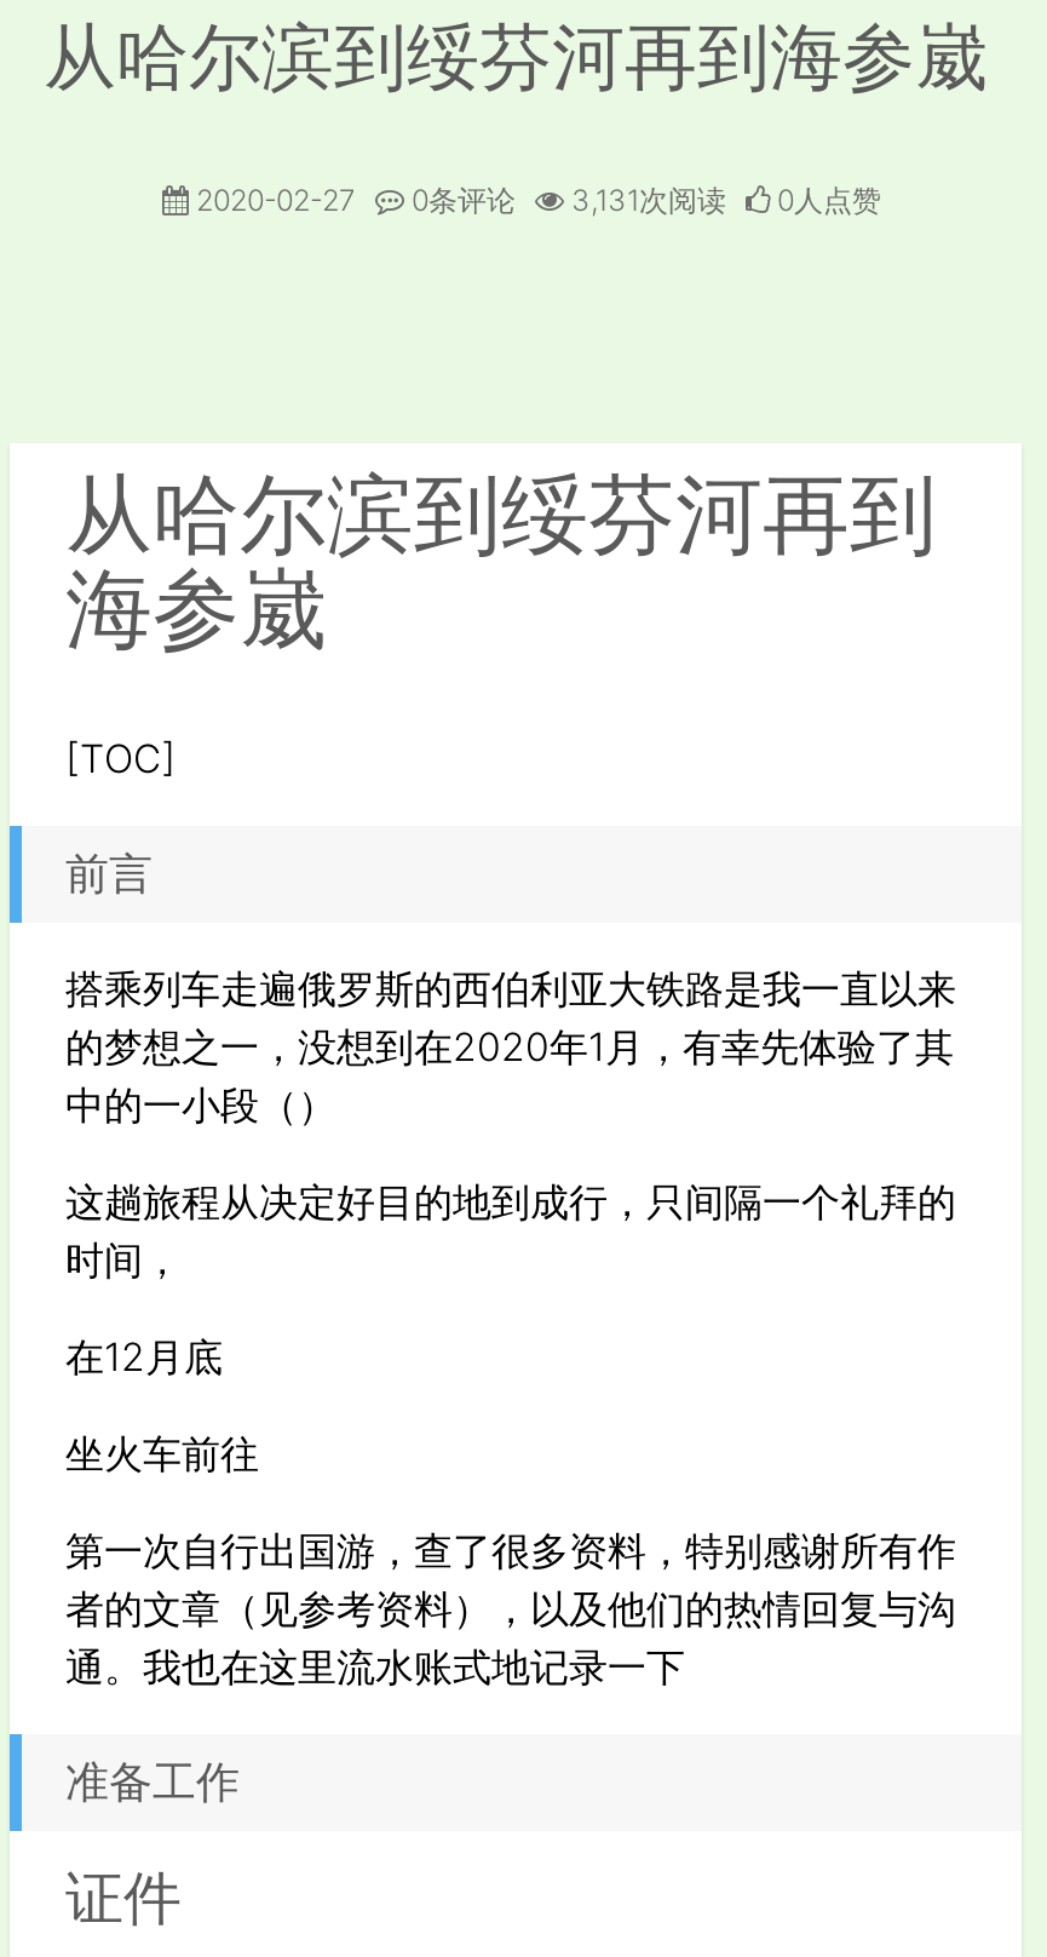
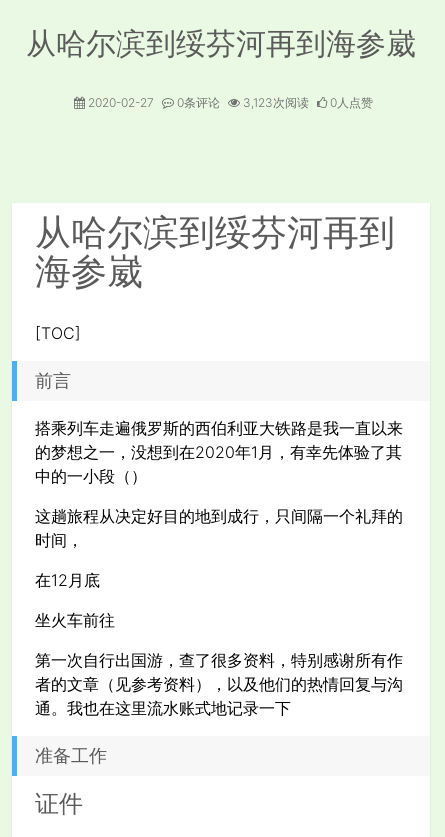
[564,181,734,217] 3,131次阅读 -> [240,95,312,110] 3,123次阅读

